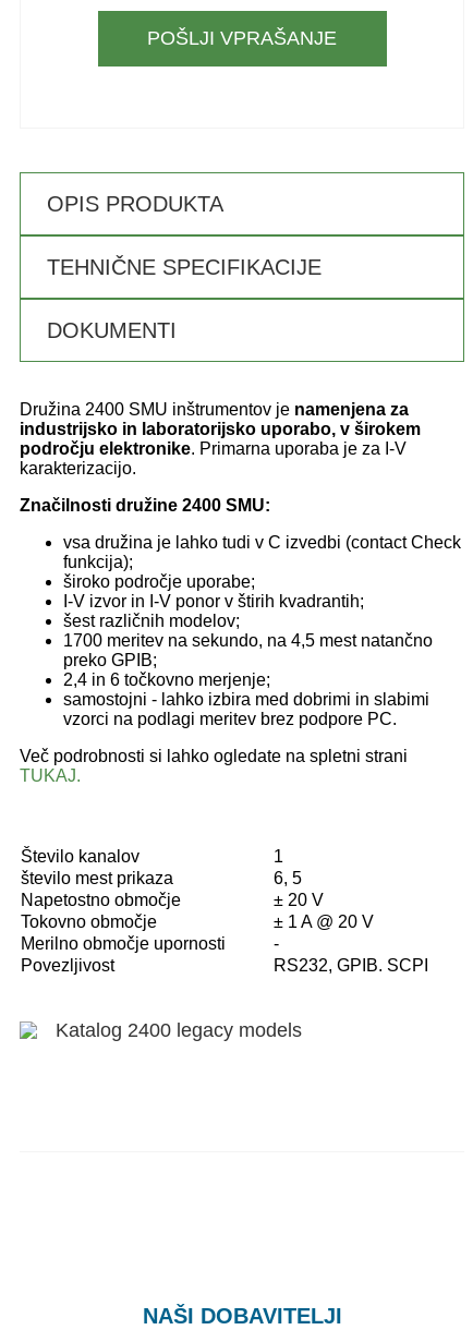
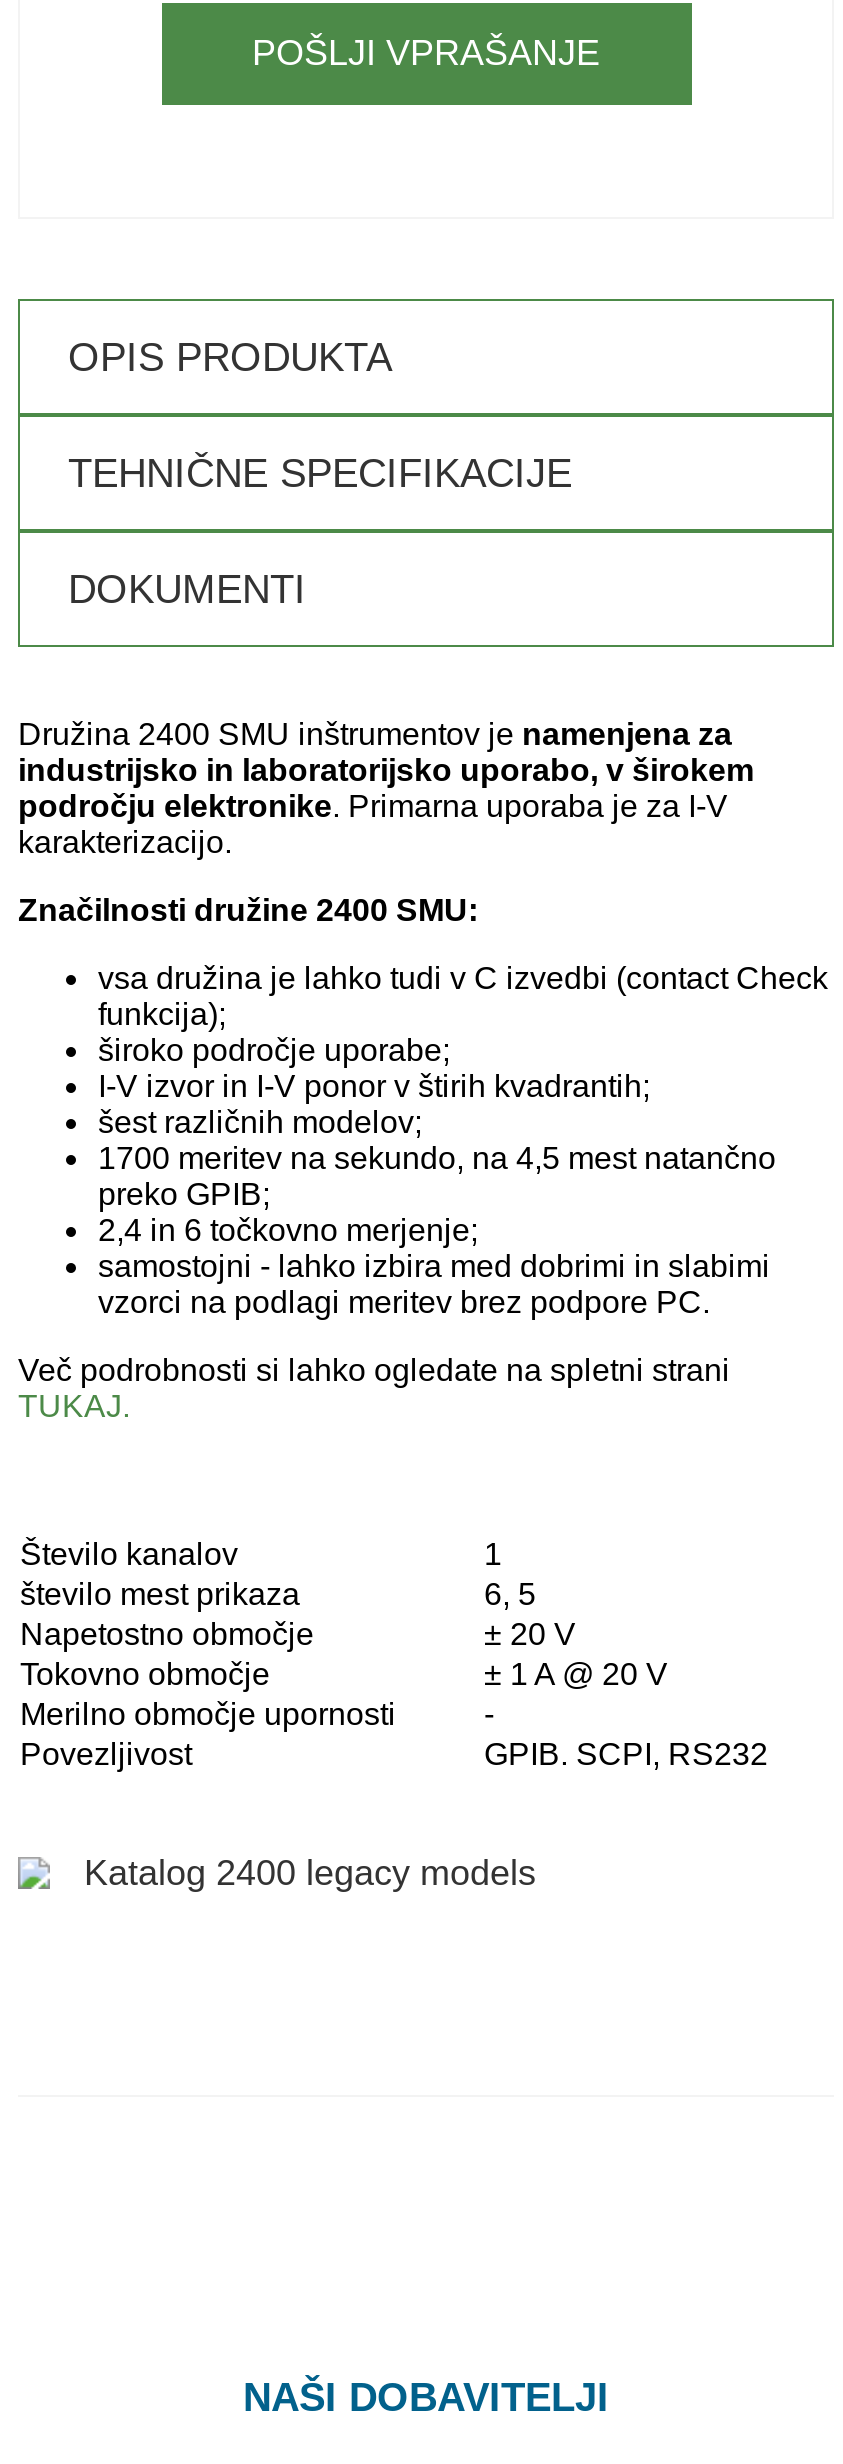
[274,956,428,974] RS232, GPIB. SCPI -> [484,1737,768,1771] GPIB. SCPI, RS232

